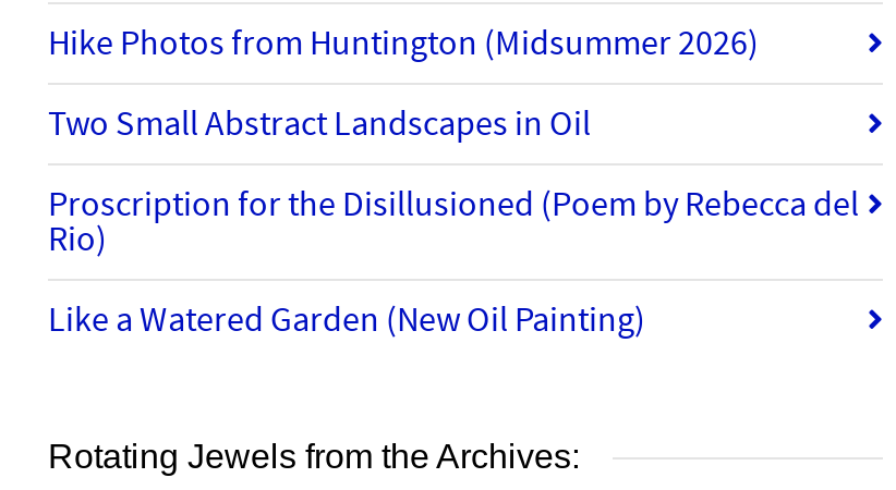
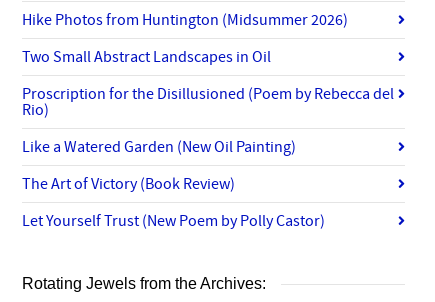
none -> [22,174,325,231] The Art of Victory (Book Review) | Let Yourself Trust (New Poem by Polly Castor)

